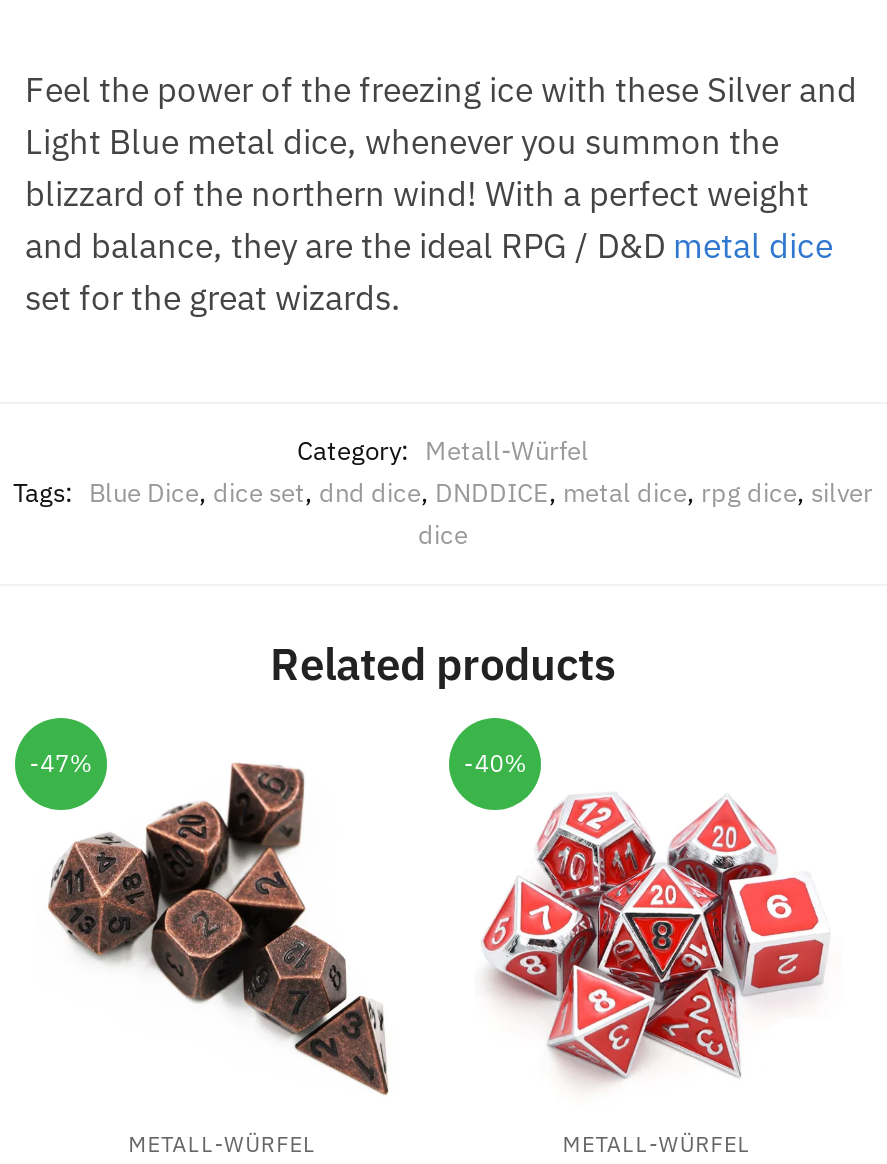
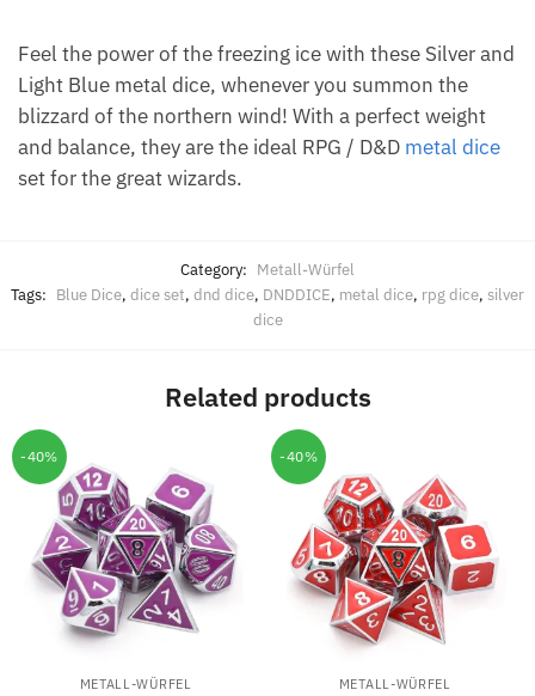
[29,747,391,1096] [image] | -47% -> [21,447,236,654] [image] | -40%

